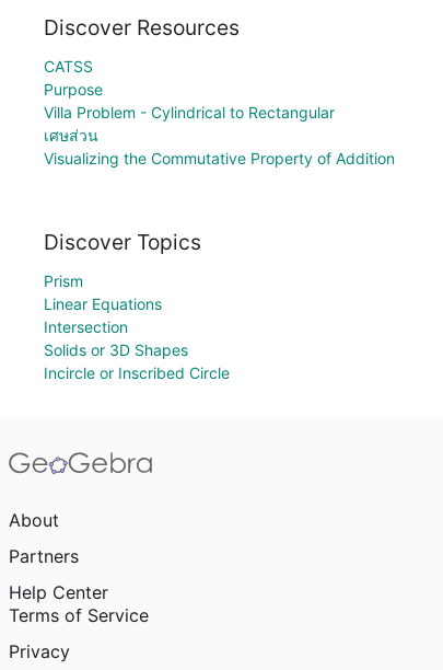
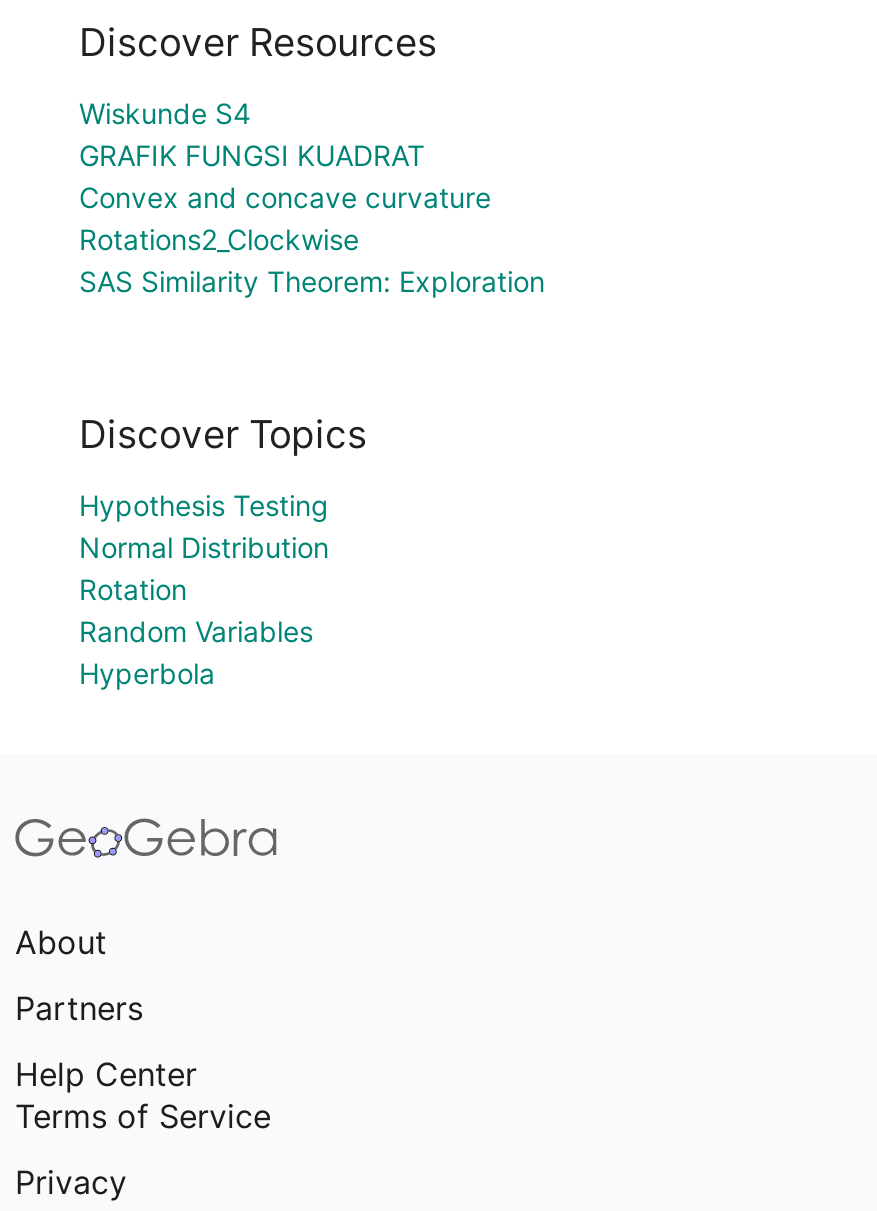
[44,57,395,168] CATSS | Purpose | Villa Problem - Cylindrical to Rectangular | เศษส่วน | Visualizing the Commutative Property of Addition -> [79,97,545,299] Wiskunde S4 | GRAFIK FUNGSI KUADRAT | Convex and concave curvature | Rotations2_Clockwise | SAS Similarity Theorem: Exploration
[44,272,230,382] Prism | Linear Equations | Intersection | Solids or 3D Shapes | Incircle or Inscribed Circle -> [79,488,329,690] Hypothesis Testing | Normal Distribution | Rotation | Random Variables | Hyperbola

